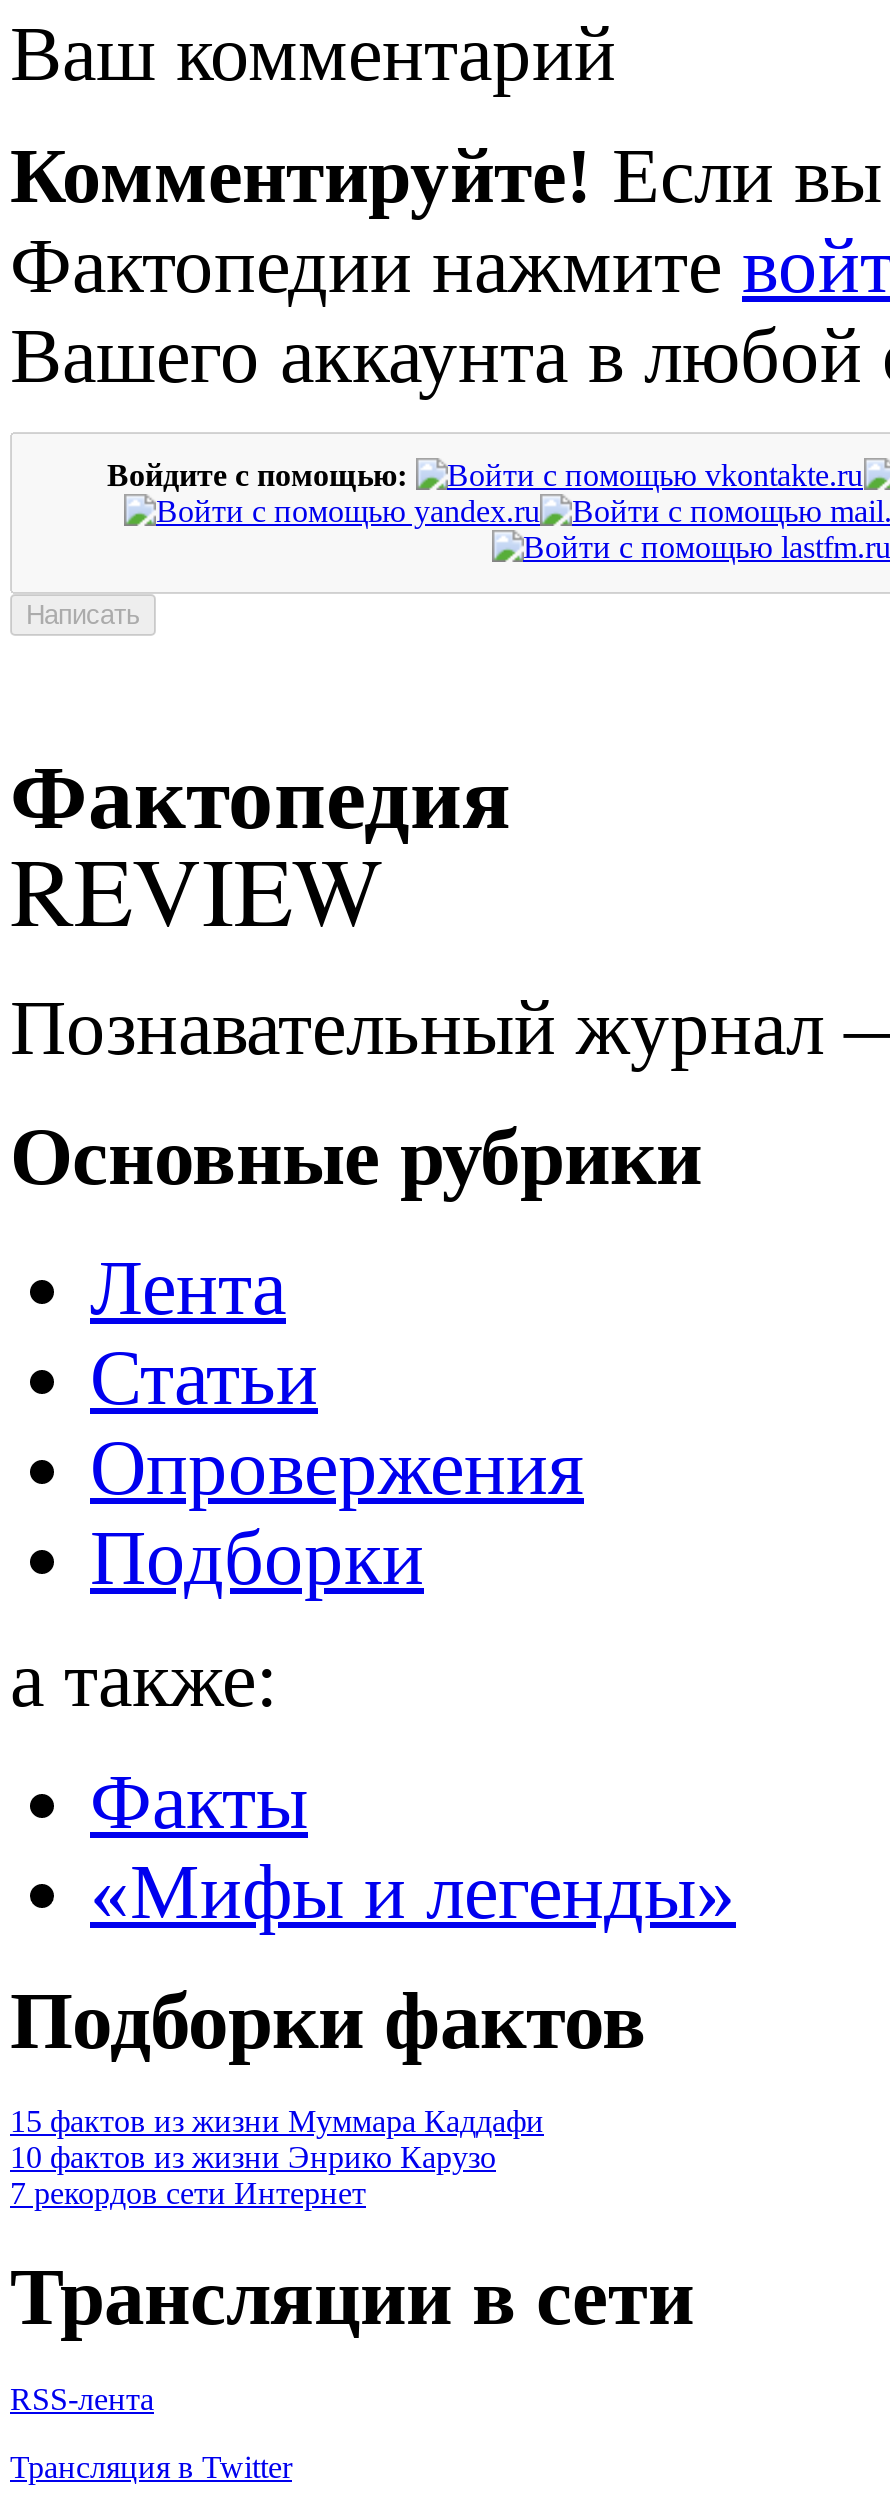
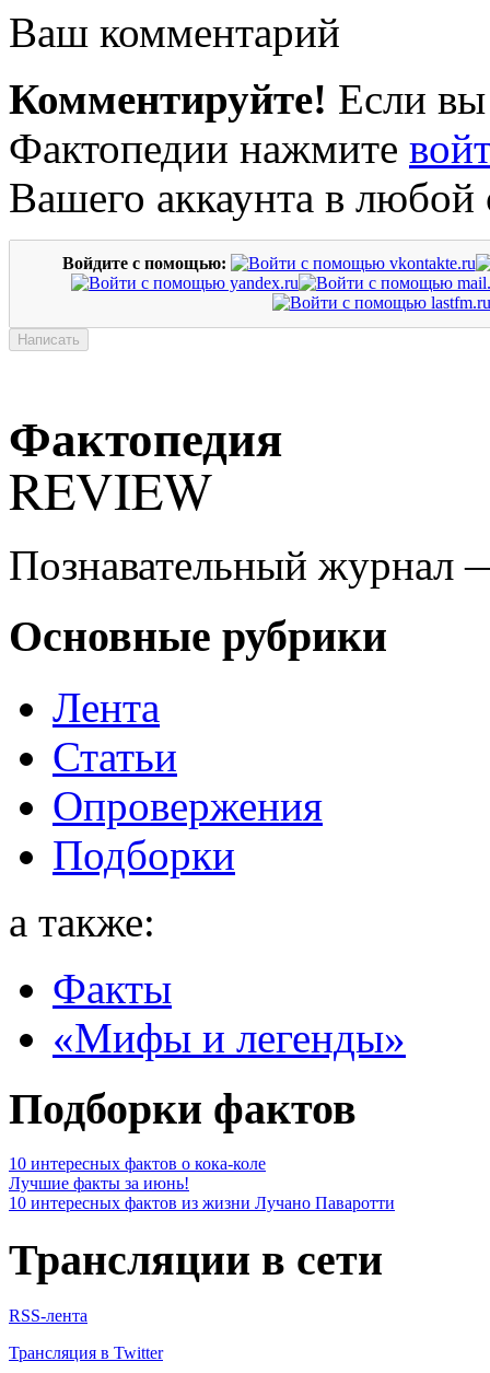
[10,2104,544,2210] 15 фактов из жизни Муммара Каддафи | 10 фактов из жизни Энрико Карузо | 7 рекордов сети Интернет -> [9,1154,395,1212] 10 интересных фактов о кока-коле | Лучшие факты за июнь! | 10 интересных фактов из жизни Лучано Паваротти

